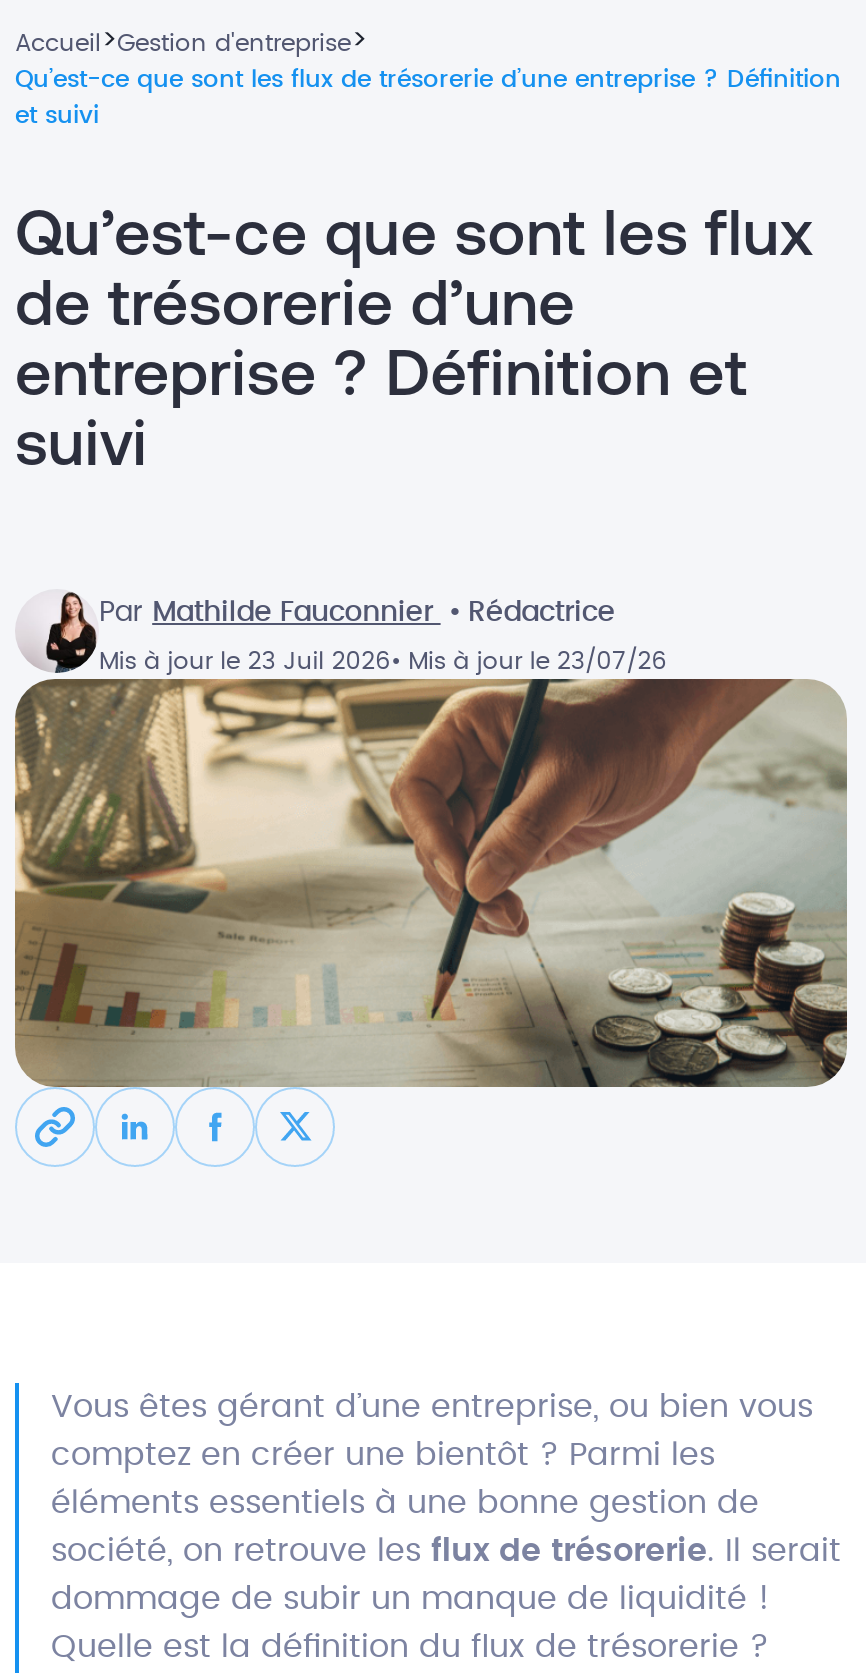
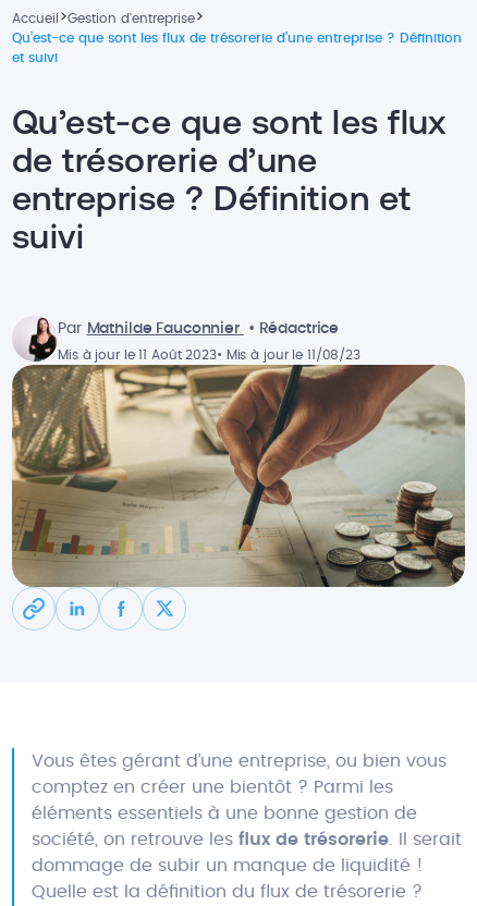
[99,649,667,673] Mis à jour le 23 Juil 2026• Mis à jour le 23/07/26 -> [58,348,360,362] Mis à jour le 11 Août 2023• Mis à jour le 11/08/23

